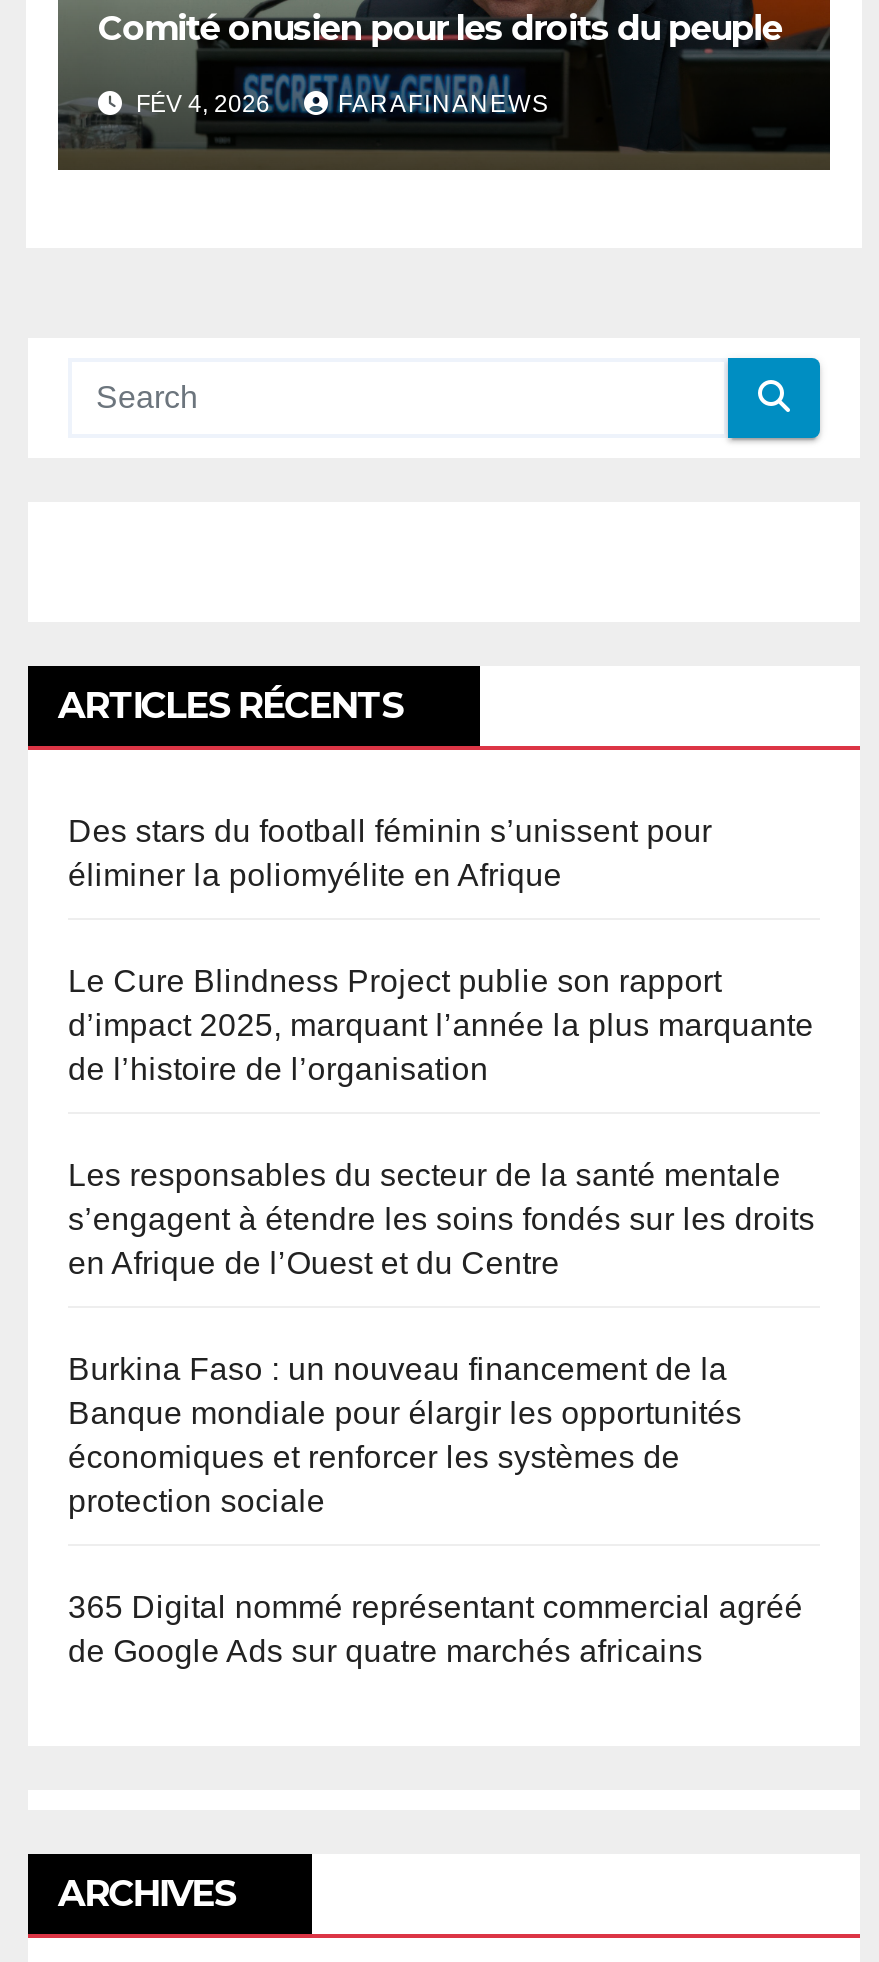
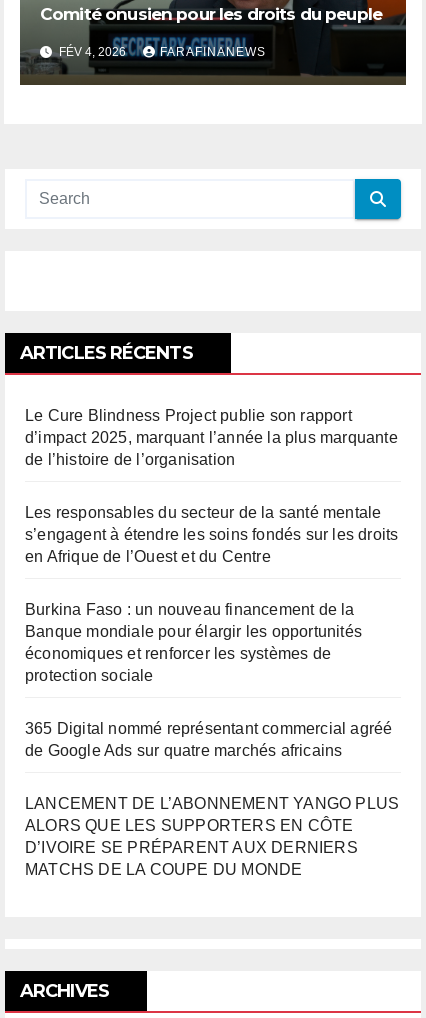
[68,814,712,892] Des stars du football féminin s’unissent pour | éliminer la poliomyélite en Afrique -> none
moved [68,964,815,1668] -> [25,407,398,759]: Le Cure Blindness Project publie son rapport | d’impact 2025, marquant l’année la plus marquante | de l’histoire de l’organisation | ... | 365 Digital nommé représentant commercial agréé | de Google Ads sur quatre marchés africains
none -> [25,795,399,878] LANCEMENT DE L’ABONNEMENT YANGO PLUS | ALORS QUE LES SUPPORTERS EN CÔTE | D’IVOIRE SE PRÉPARENT AUX DERNIERS | MATCHS DE LA COUPE DU MONDE

